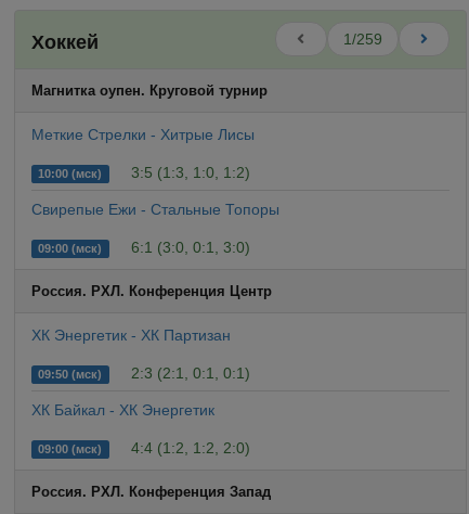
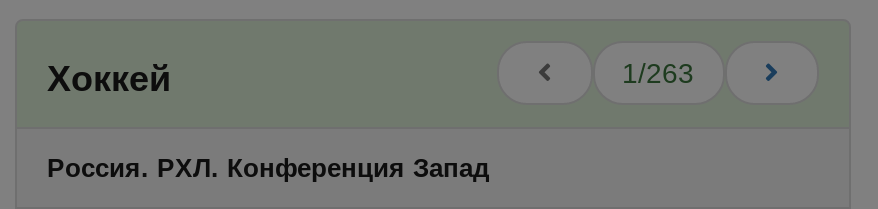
[343,30,382,48] 1/259 -> [622,57,694,89] 1/263
[31,82,279,457] Магнитка оупен. Круговой турнир | Меткие Стрелки - Хитрые Лисы | 10:00 (мск) | 3:5 (1:3, 1:0, 1:2) | Свирепые Ежи - Стальные Топоры | 09:00 (мск) | 6:1 (3:0, 0:1, 3:0) | Россия. РХЛ. Конференция Центр | ХК Энергетик - ХК Партизан | 09:50 (мск) | 2:3 (2:1, 0:1, 0:1) | ХК Байкал - ХК Энергетик | 09:00 (мск) | 4:4 (1:2, 1:2, 2:0) -> none

